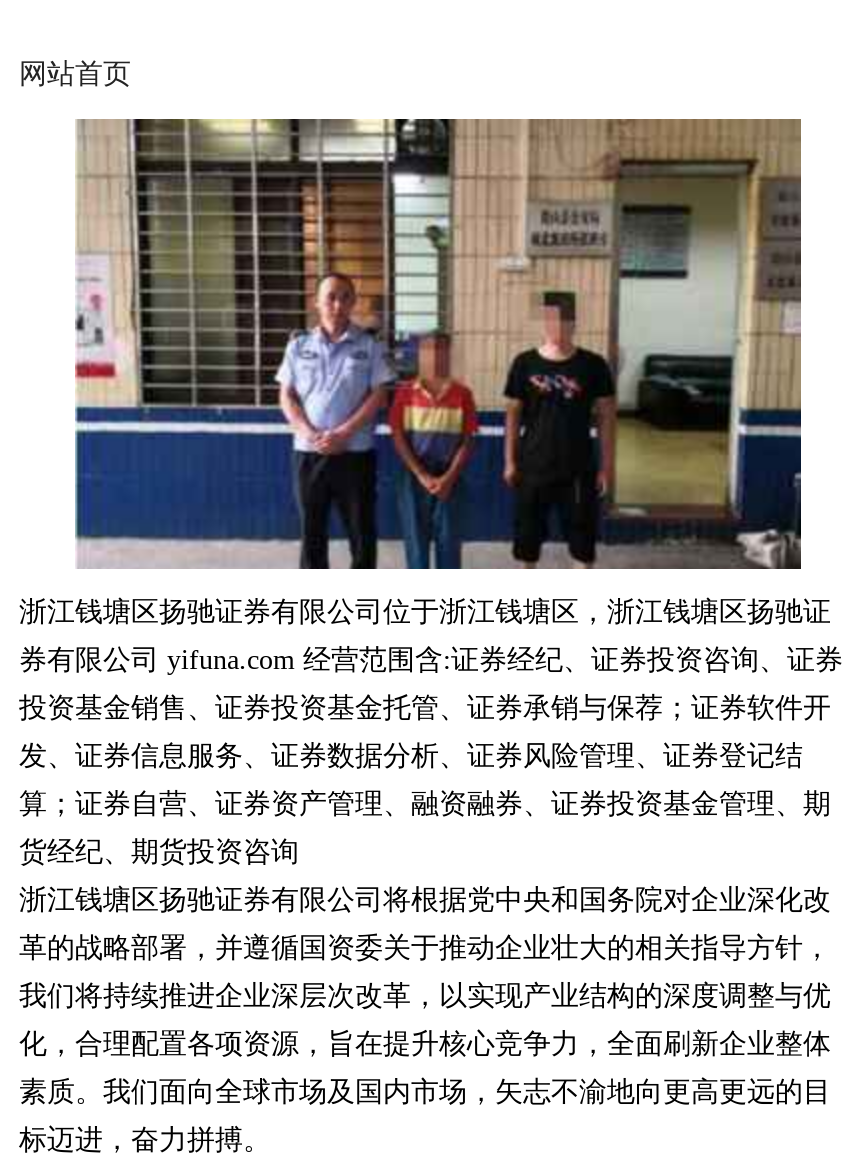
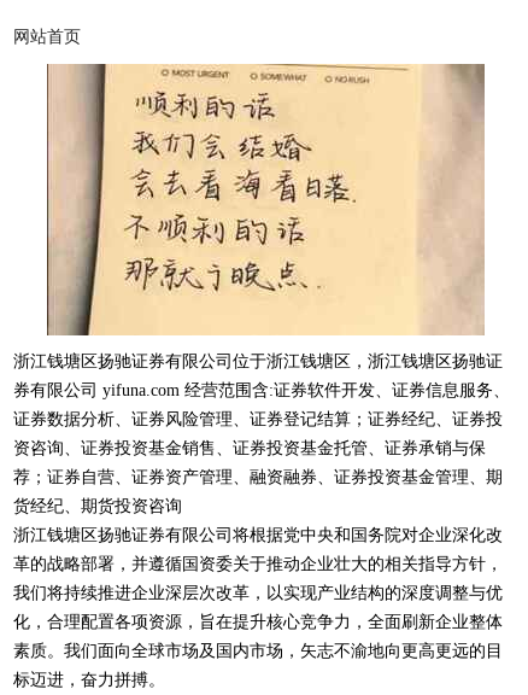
[19,117,843,675] [image] | 券有限公司 yifuna.com 经营范围含:证券经纪、证券投资咨询、证券 -> [13,63,510,399] [image] | 券有限公司 yifuna.com 经营范围含:证券软件开发、证券信息服务、
[19,693,831,723] 投资基金销售、证券投资基金托管、证券承销与保荐；证券软件开 -> [13,410,503,428] 证券数据分析、证券风险管理、证券登记结算；证券经纪、证券投
[19,741,803,771] 发、证券信息服务、证券数据分析、证券风险管理、证券登记结 -> [13,439,486,457] 资咨询、证券投资基金销售、证券投资基金托管、证券承销与保
[19,789,831,819] 算；证券自营、证券资产管理、融资融券、证券投资基金管理、期 -> [13,468,503,486] 荐；证券自营、证券资产管理、融资融券、证券投资基金管理、期

